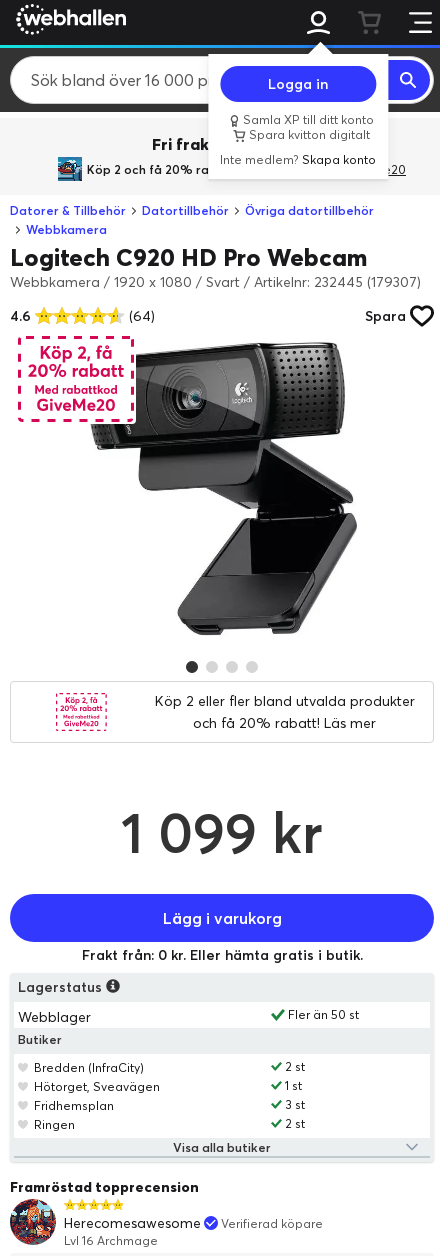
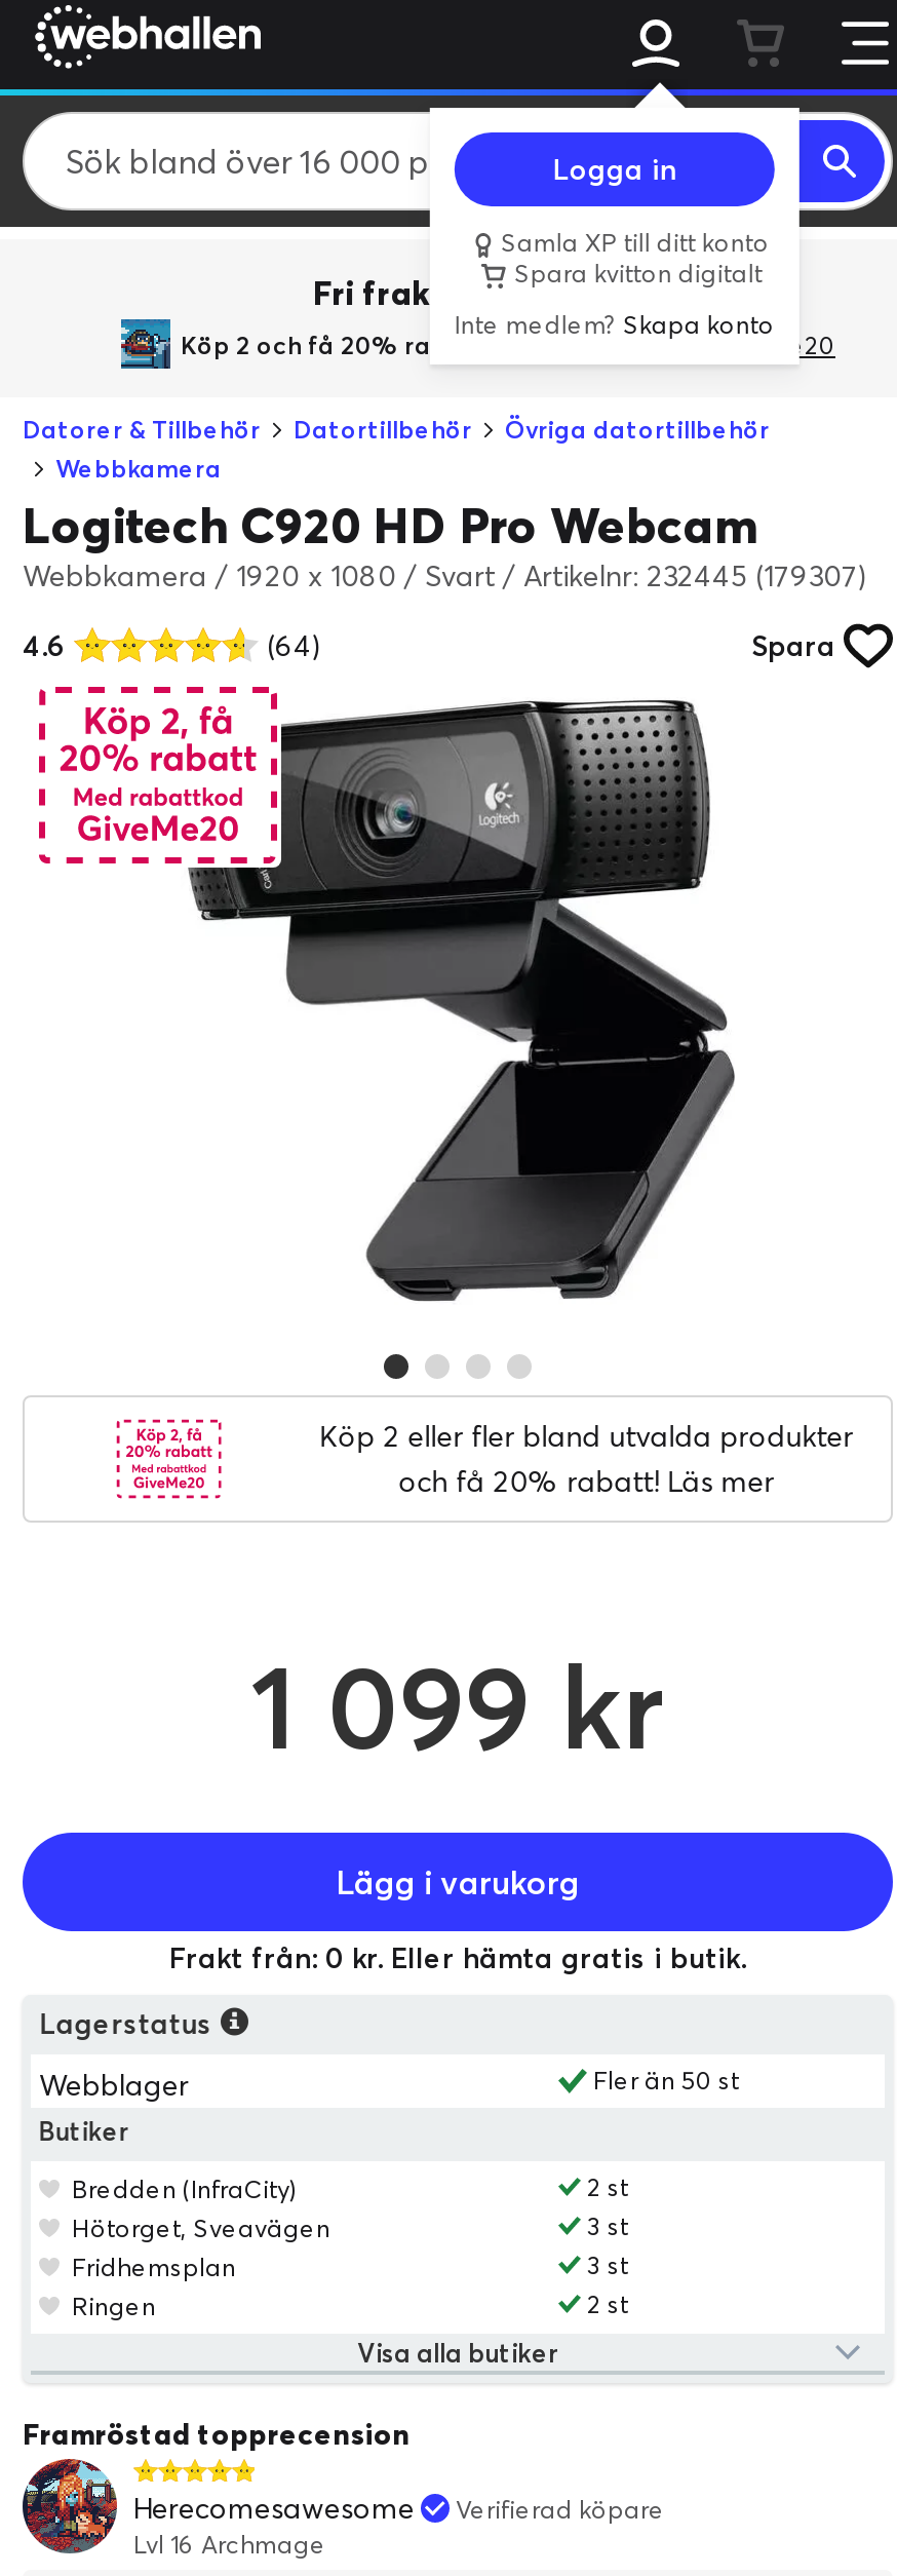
[285,1078,302,1093] 1 st -> [587,2210,628,2240] 3 st

